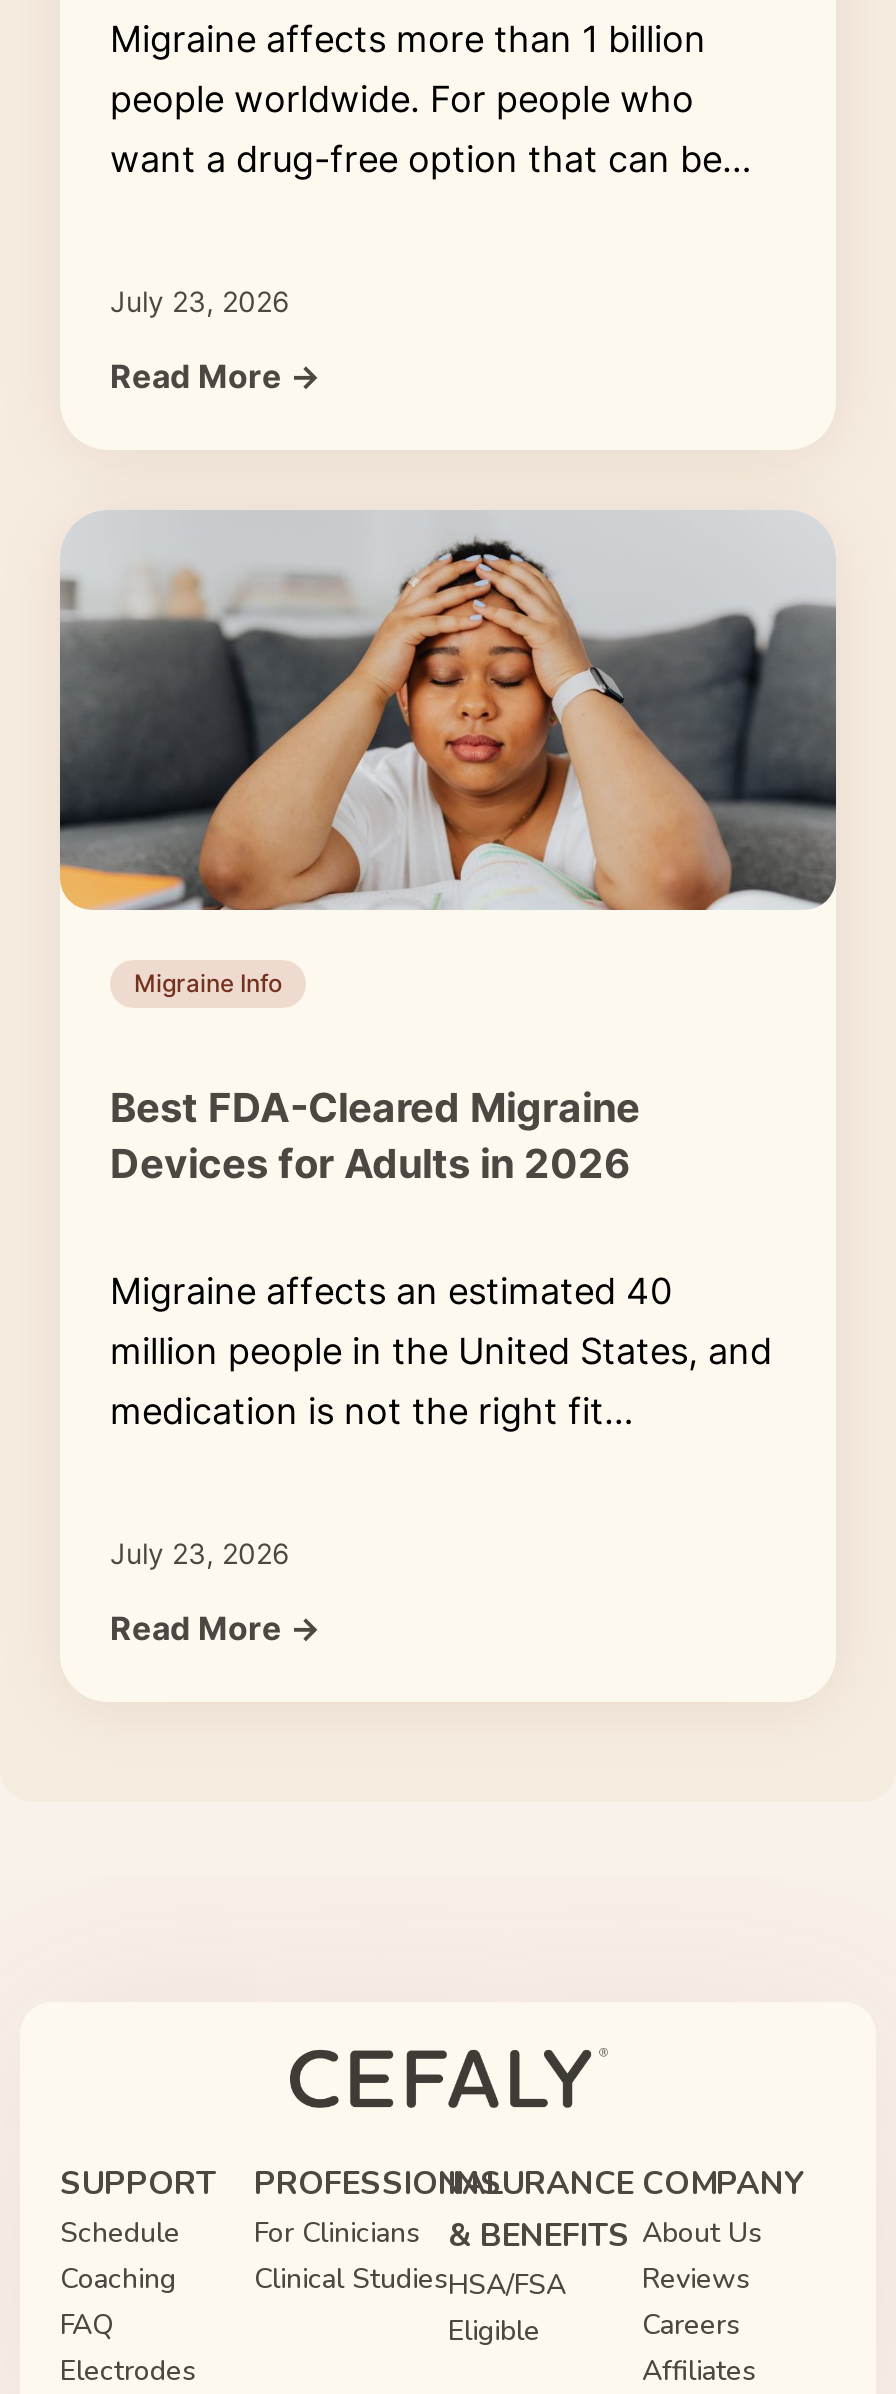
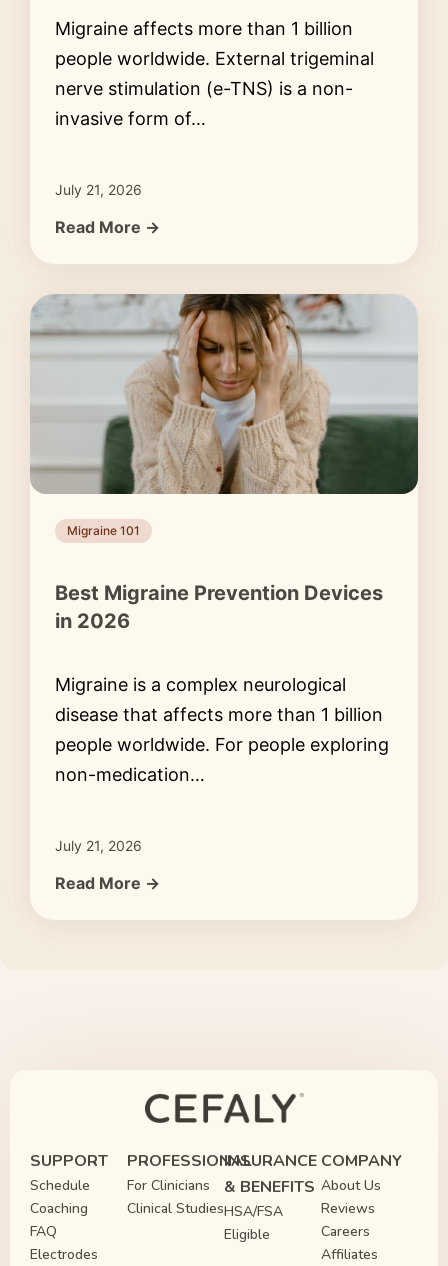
[110,78,752,180] people worldwide. For people who | want a drug-free option that can be… -> [55,48,374,129] people worldwide. External trigeminal | nerve stimulation (e-TNS) is a non- | invasive form of…
[110,284,290,318] July 23, 2026 -> [55,181,142,198] July 21, 2026
[58,510,838,998] [image] | Migraine Info -> [30,293,418,538] [image] | Migraine 101
[110,1084,640,1188] Best FDA-Cleared Migraine | Devices for Adults in 2026 -> [55,581,383,633] Best Migraine Prevention Devices | in 2026
[110,1270,772,1432] Migraine affects an estimated 40 | million people in the United States, and | medication is not the right fit… -> [55,674,389,785] Migraine is a complex neurological | disease that affects more than 1 billion | people worldwide. For people exploring | non-medication…
[110,1536,290,1570] July 23, 2026 -> [55,837,142,854] July 21, 2026

